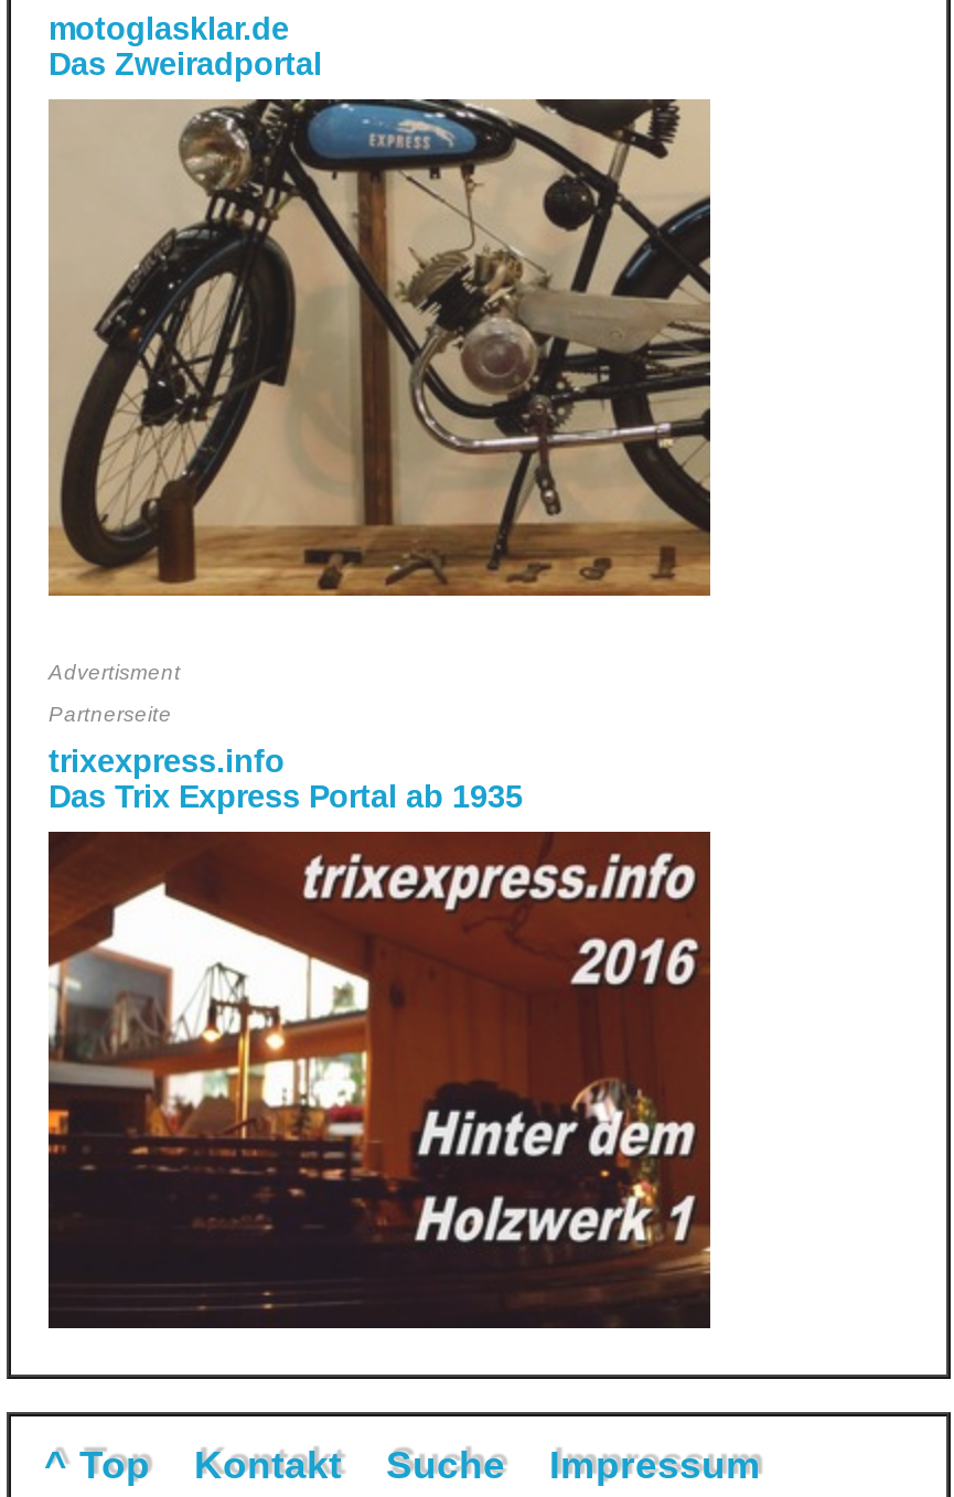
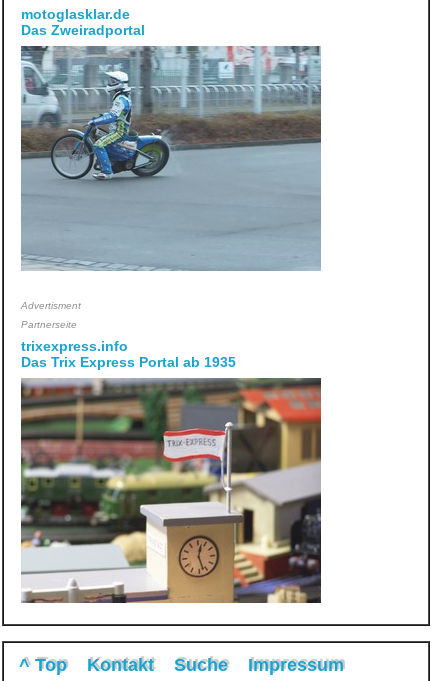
[46,97,712,598] [image] -> [20,45,322,272] [image]
[46,830,712,1330] [image] -> [20,377,322,604] [image]

